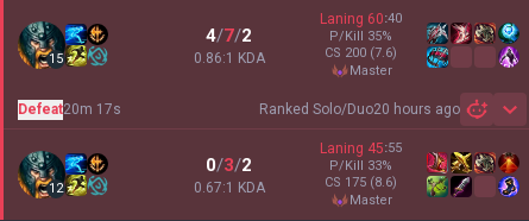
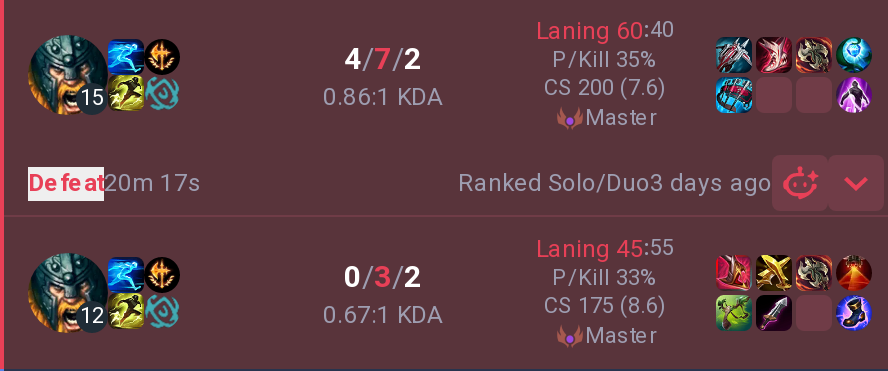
[259,100,460,118] Ranked Solo/Duo20 hours ago -> [458,168,772,197] Ranked Solo/Duo3 days ago

